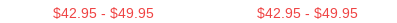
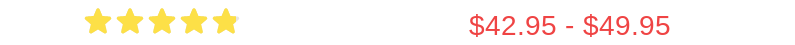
[52,5,153,21] $42.95 - $49.95 -> none

